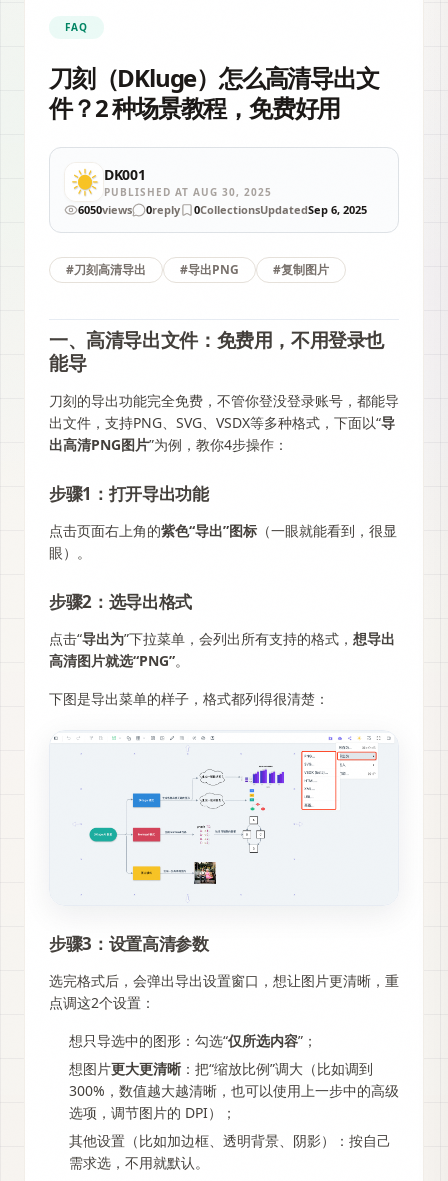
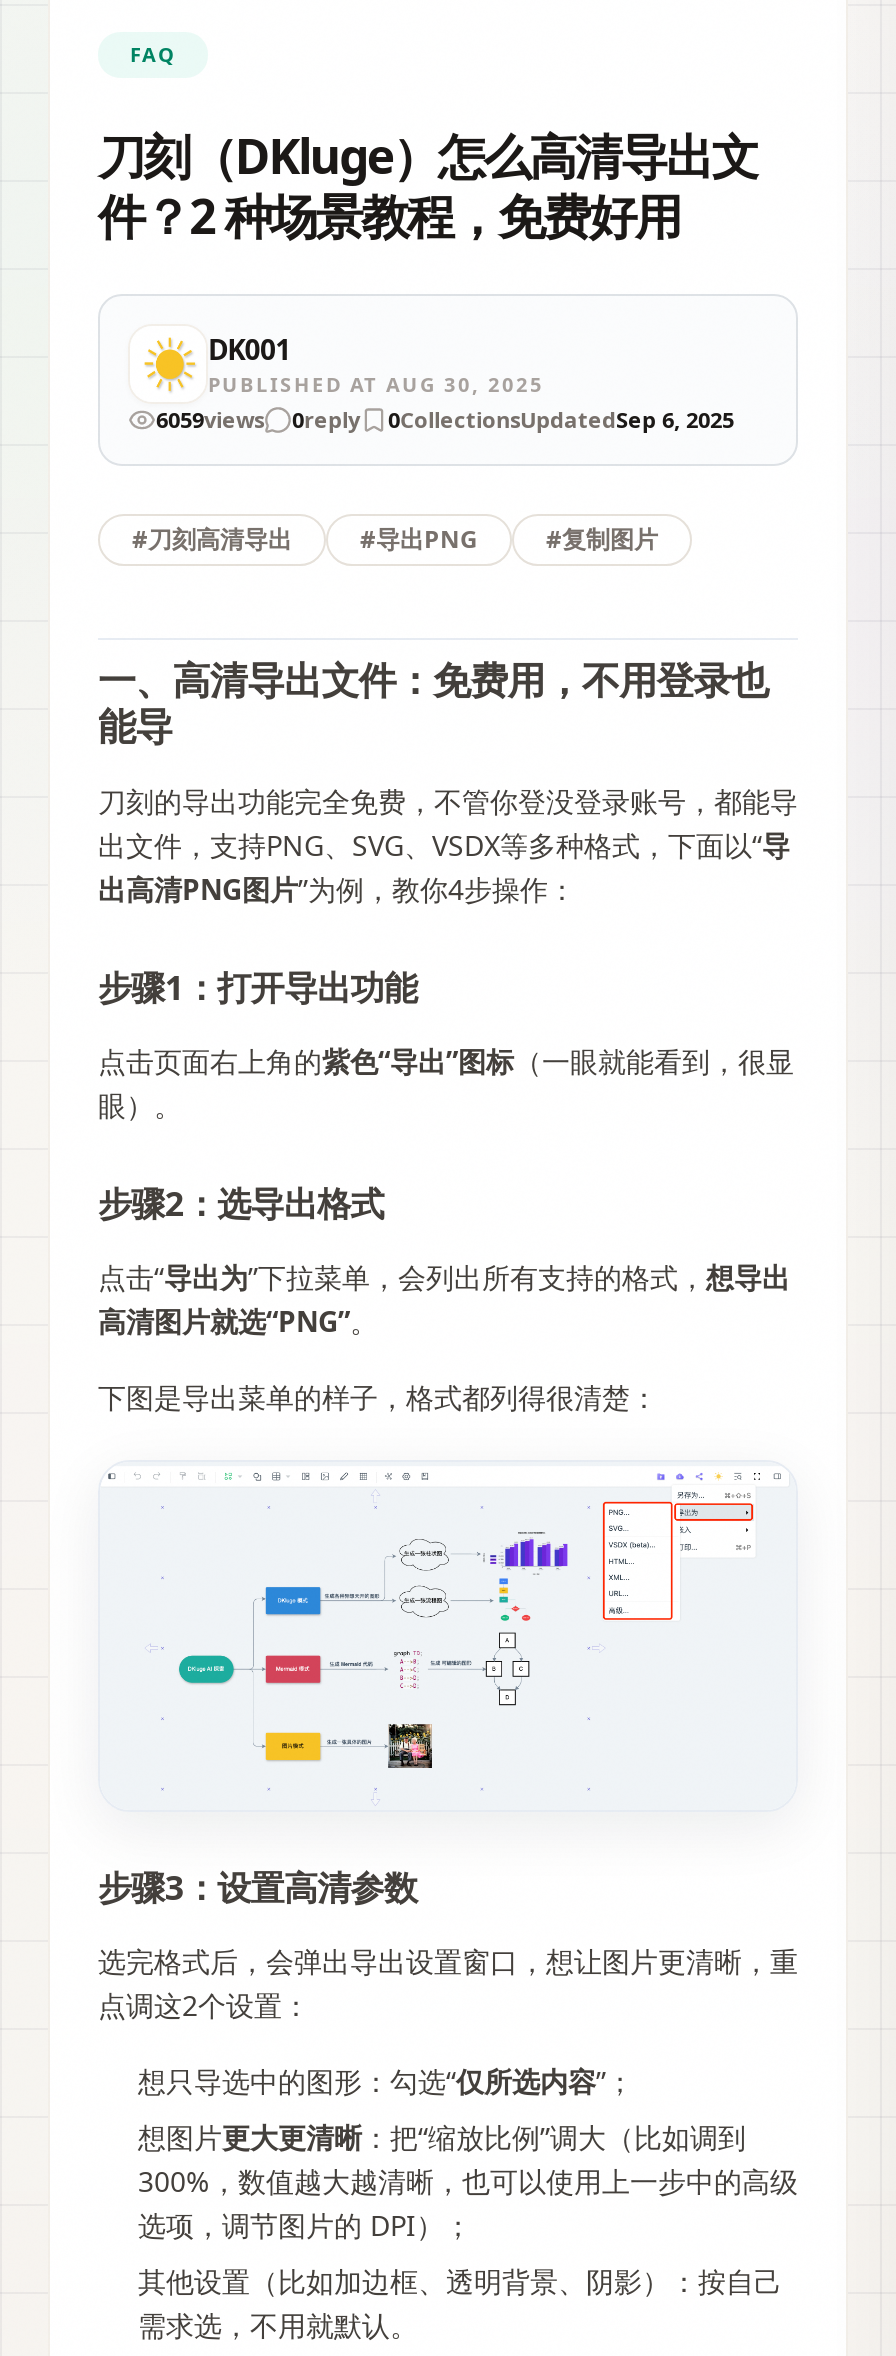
[78,202,367,217] 6050views 0reply 0CollectionsUpdatedSep 6, 2025 -> [156,404,734,434] 6059views 0reply 0CollectionsUpdatedSep 6, 2025

